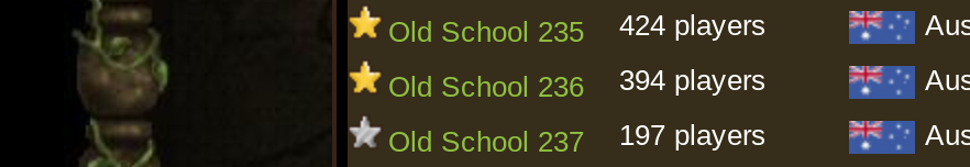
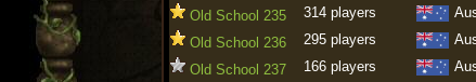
[388,9,767,48] Old School 235 424 players -> [189,4,376,24] Old School 235 314 players
[388,64,767,103] Old School 236 394 players -> [189,31,376,51] Old School 236 295 players
[388,119,767,158] Old School 237 197 players -> [189,58,376,78] Old School 237 166 players

